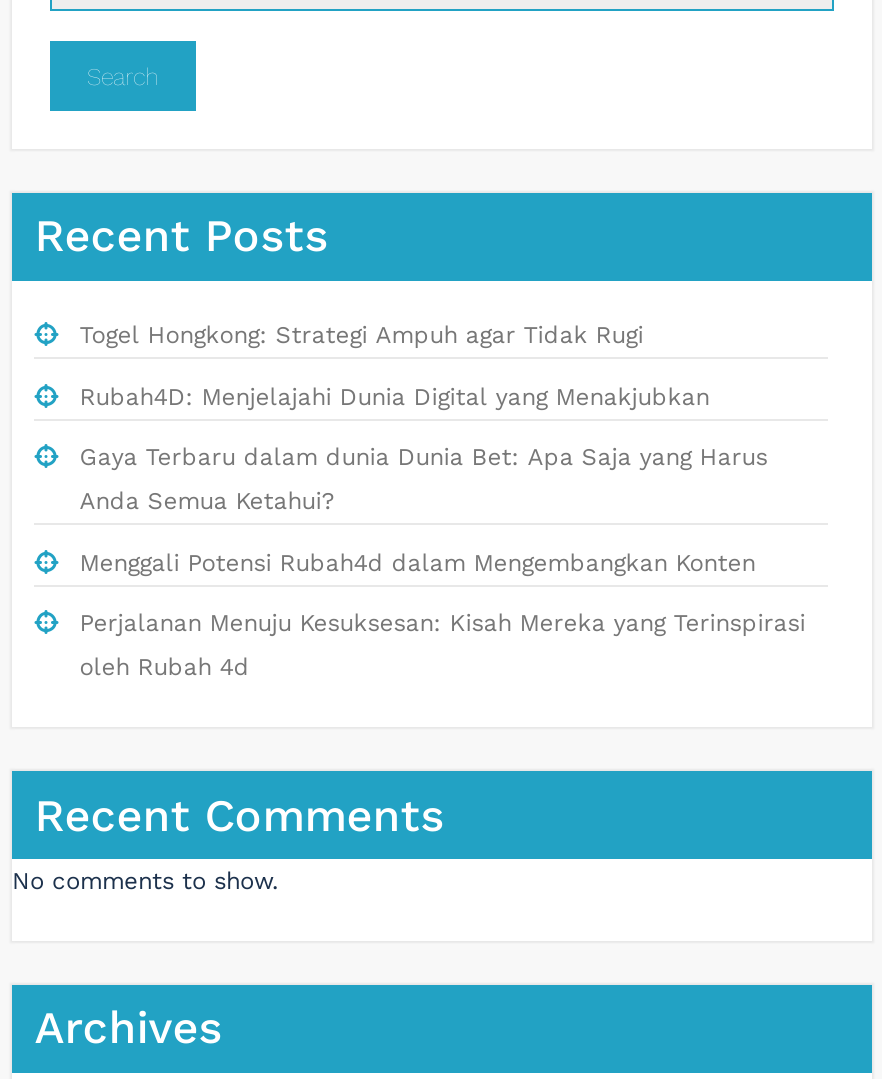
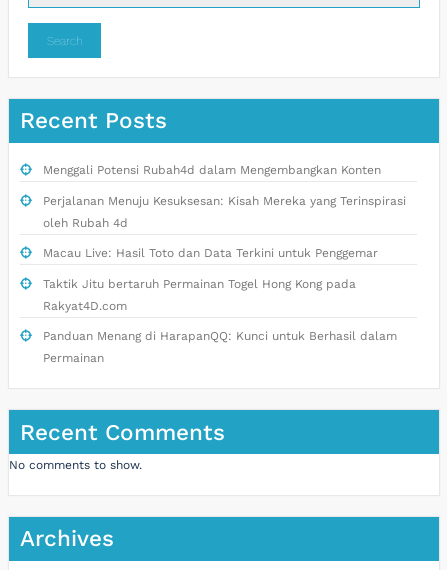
[80,321,768,515] Togel Hongkong: Strategi Ampuh agar Tidak Rugi | Rubah4D: Menjelajahi Dunia Digital yang Menakjubkan | Gaya Terbaru dalam dunia Dunia Bet: Apa Saja yang Harus | Anda Semua Ketahui? -> none
moved [80,548,806,681] -> [43,163,406,230]: Menggali Potensi Rubah4d dalam Mengembangkan Konten | Perjalanan Menuju Kesuksesan: Kisah Mereka yang Terinspirasi | oleh Rubah 4d
none -> [43,246,397,365] Macau Live: Hasil Toto dan Data Terkini untuk Penggemar | Taktik Jitu bertaruh Permainan Togel Hong Kong pada | Rakyat4D.com | Panduan Menang di HarapanQQ: Kunci untuk Berhasil dalam | Permainan

